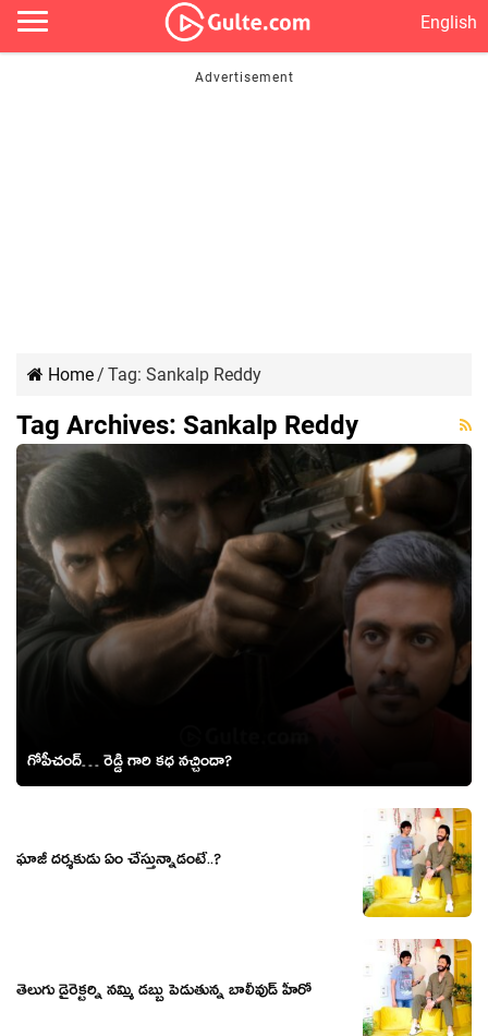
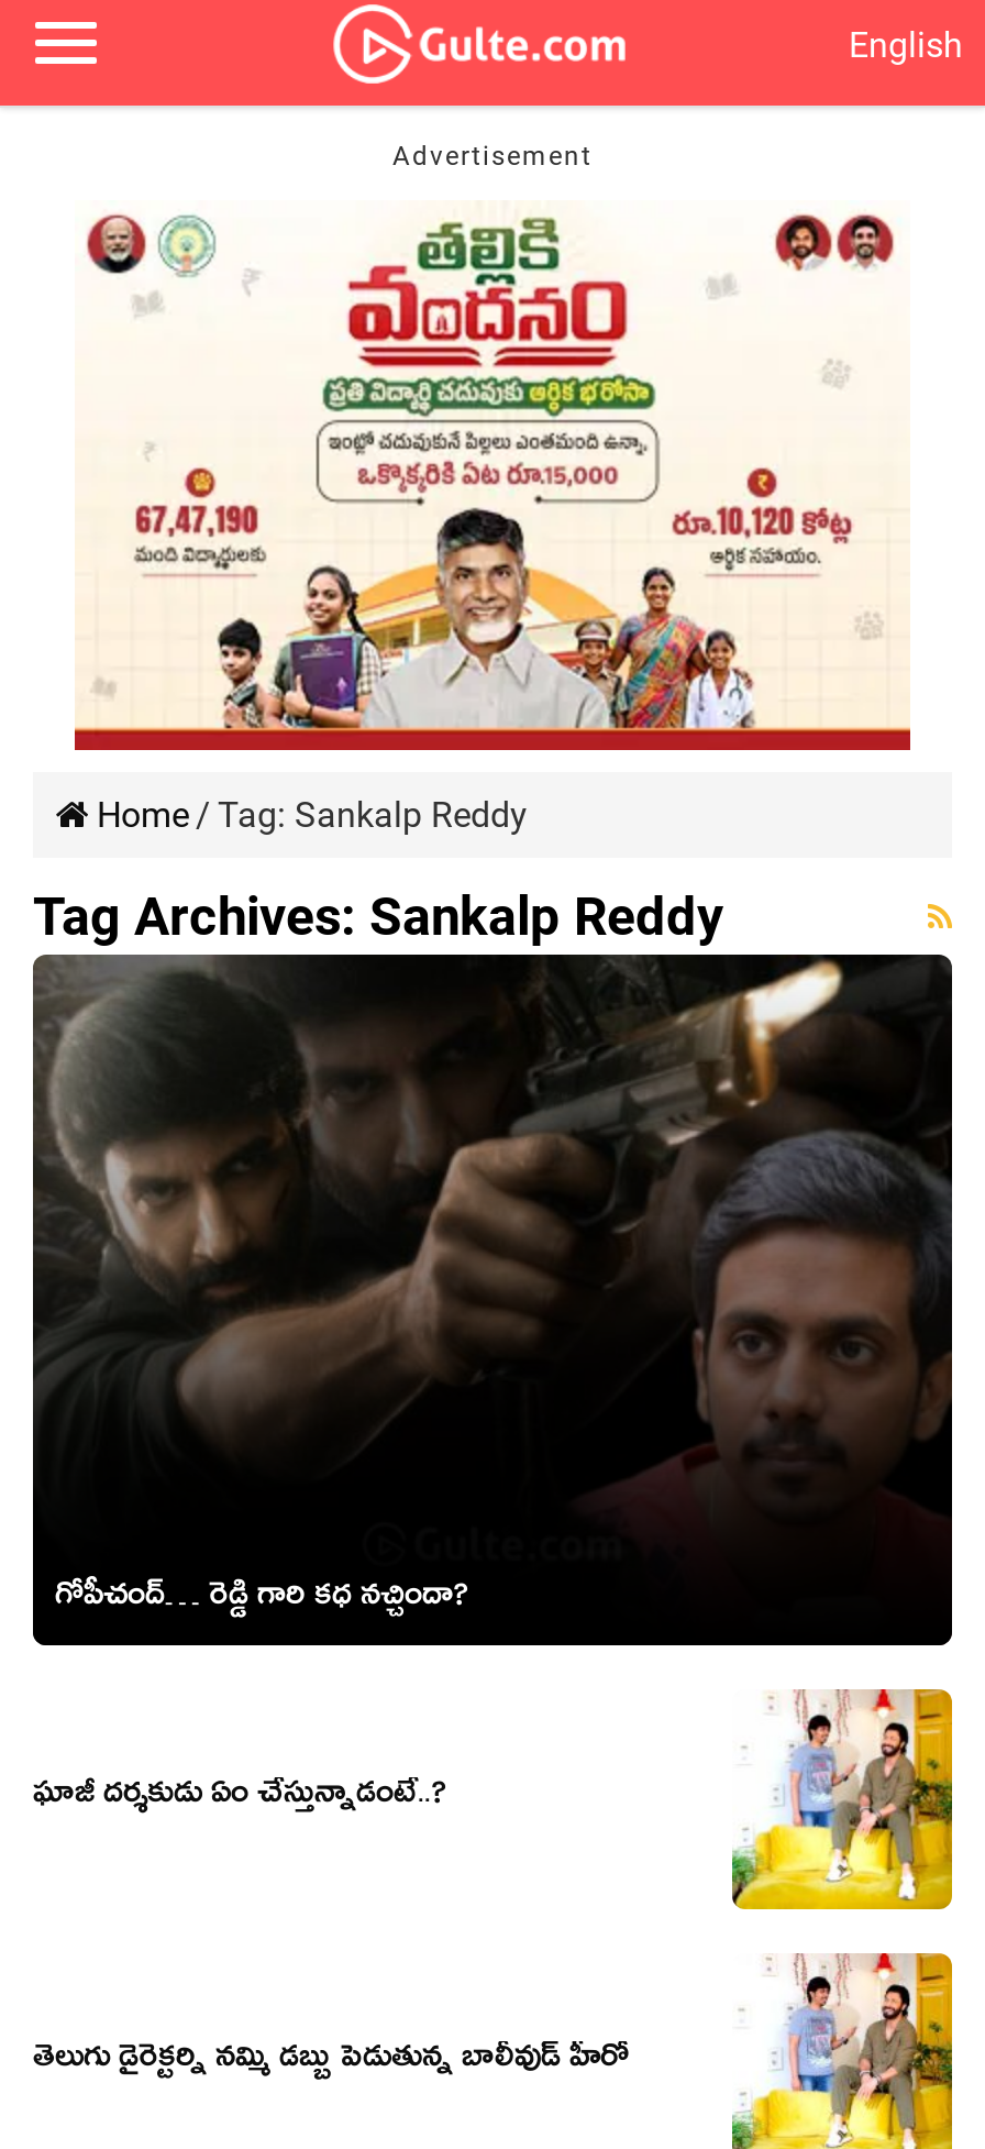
none -> [73,211,912,752] [image]

